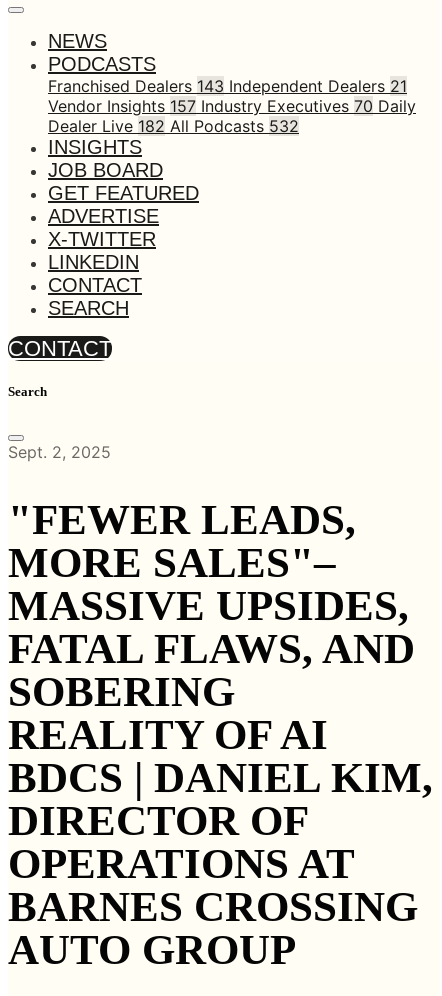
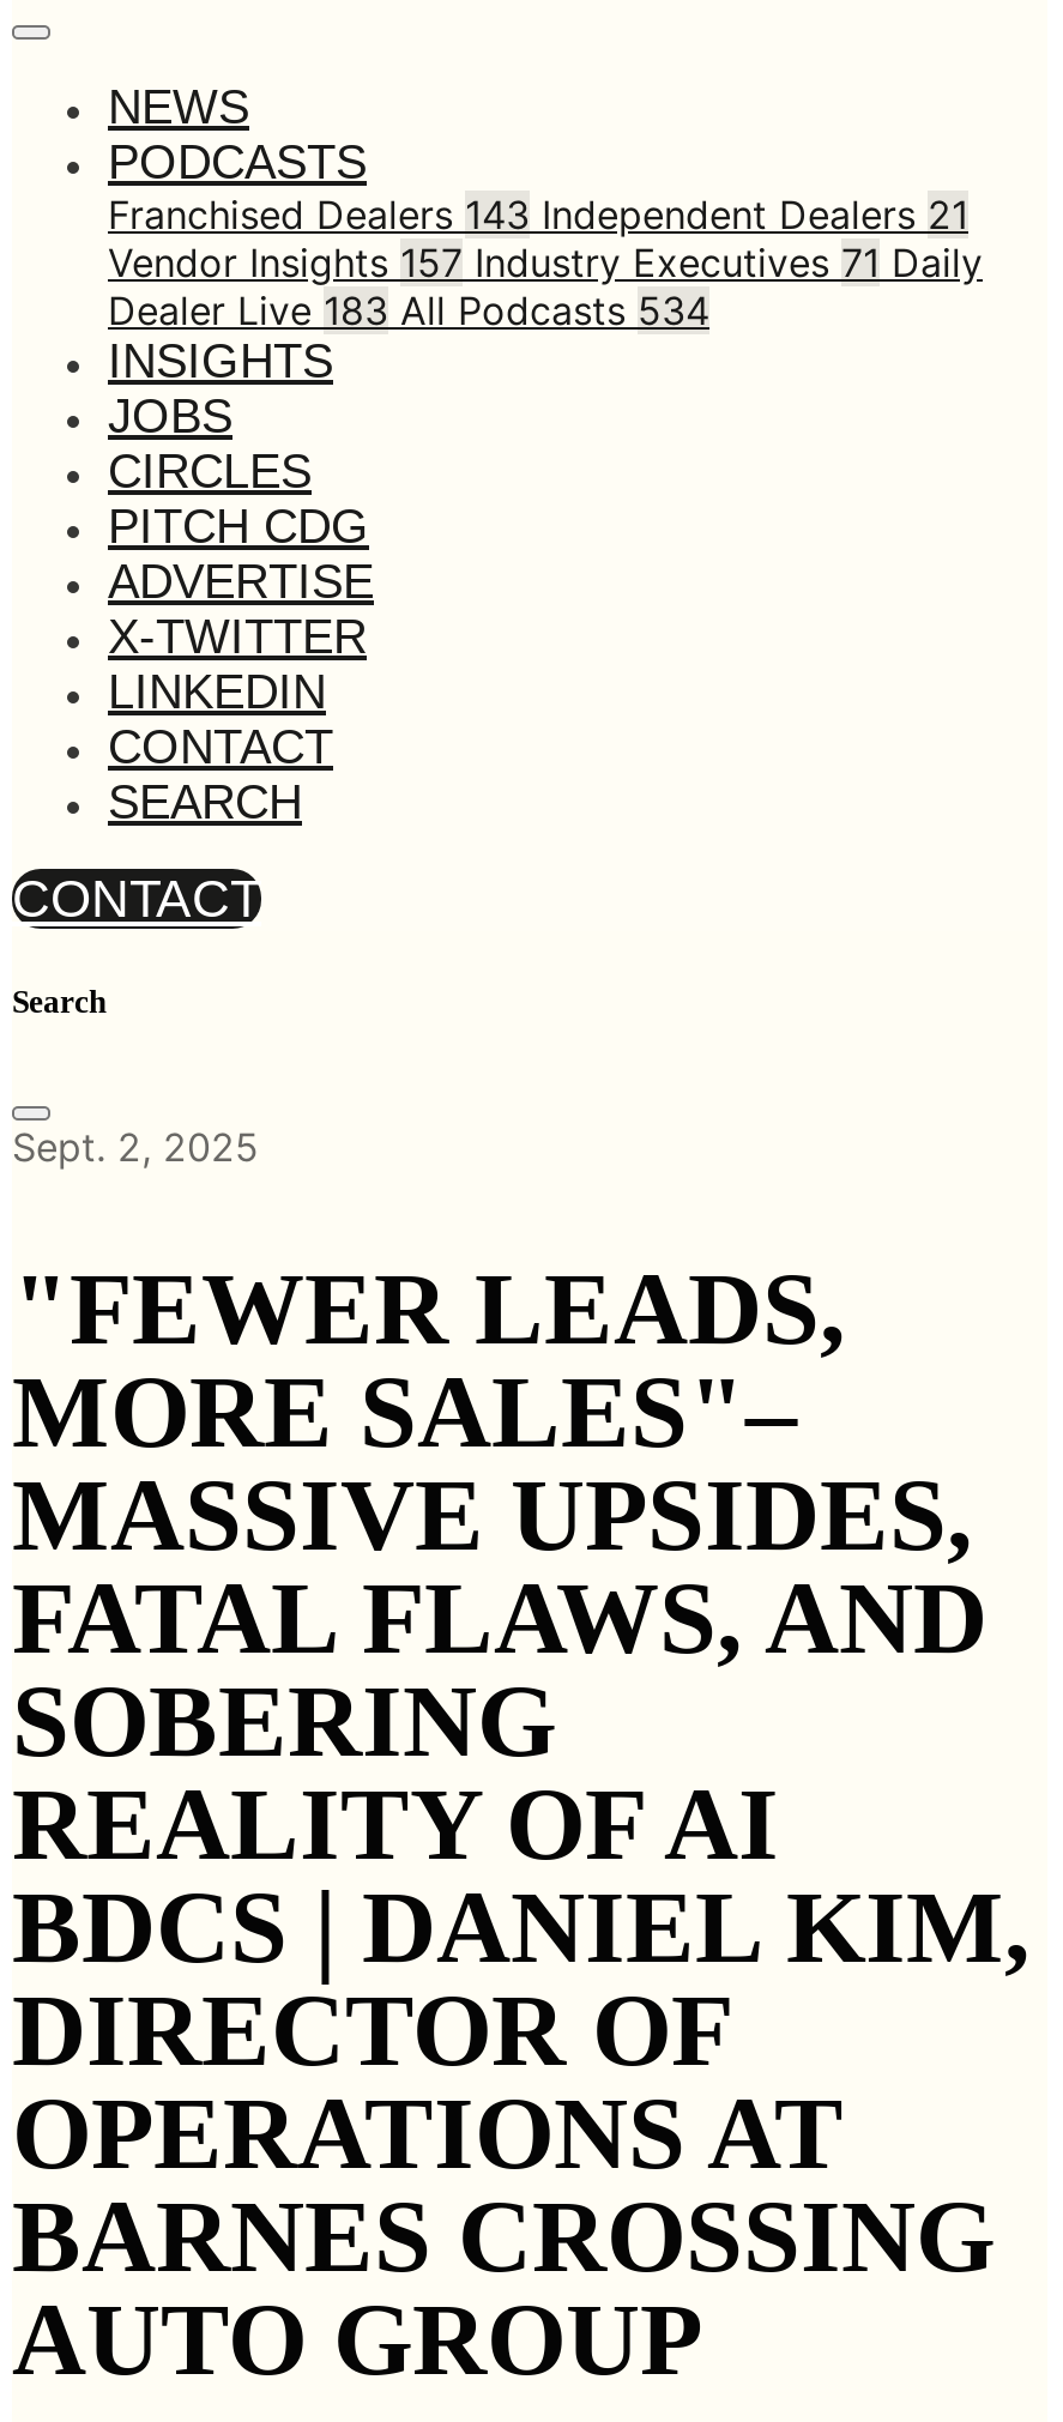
[48,96,416,116] Vendor Insights 157 Industry Executives 70 Daily -> [108,238,983,286] Vendor Insights 157 Industry Executives 71 Daily
[48,116,299,136] Dealer Live182 All Podcasts 532 -> [108,286,709,334] Dealer Live183 All Podcasts 534
[48,159,199,204] JOB BOARD | GET FEATURED -> [108,389,369,552] JOBS | CIRCLES | PITCH CDG

